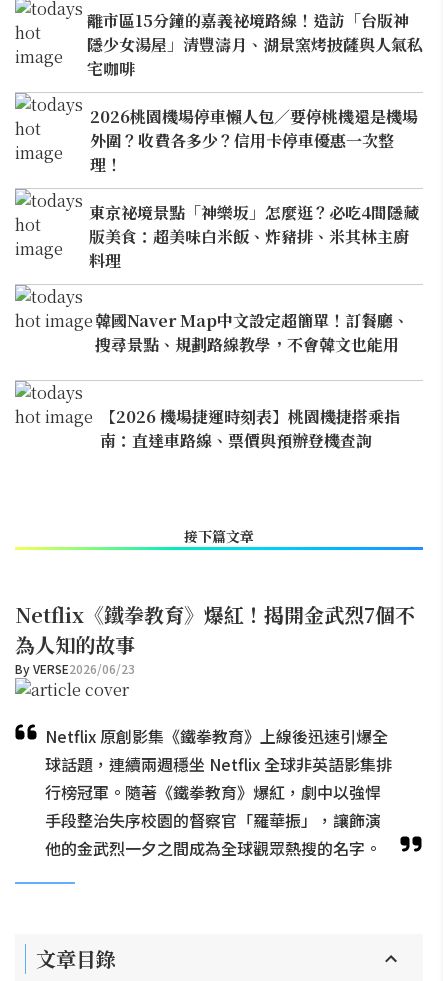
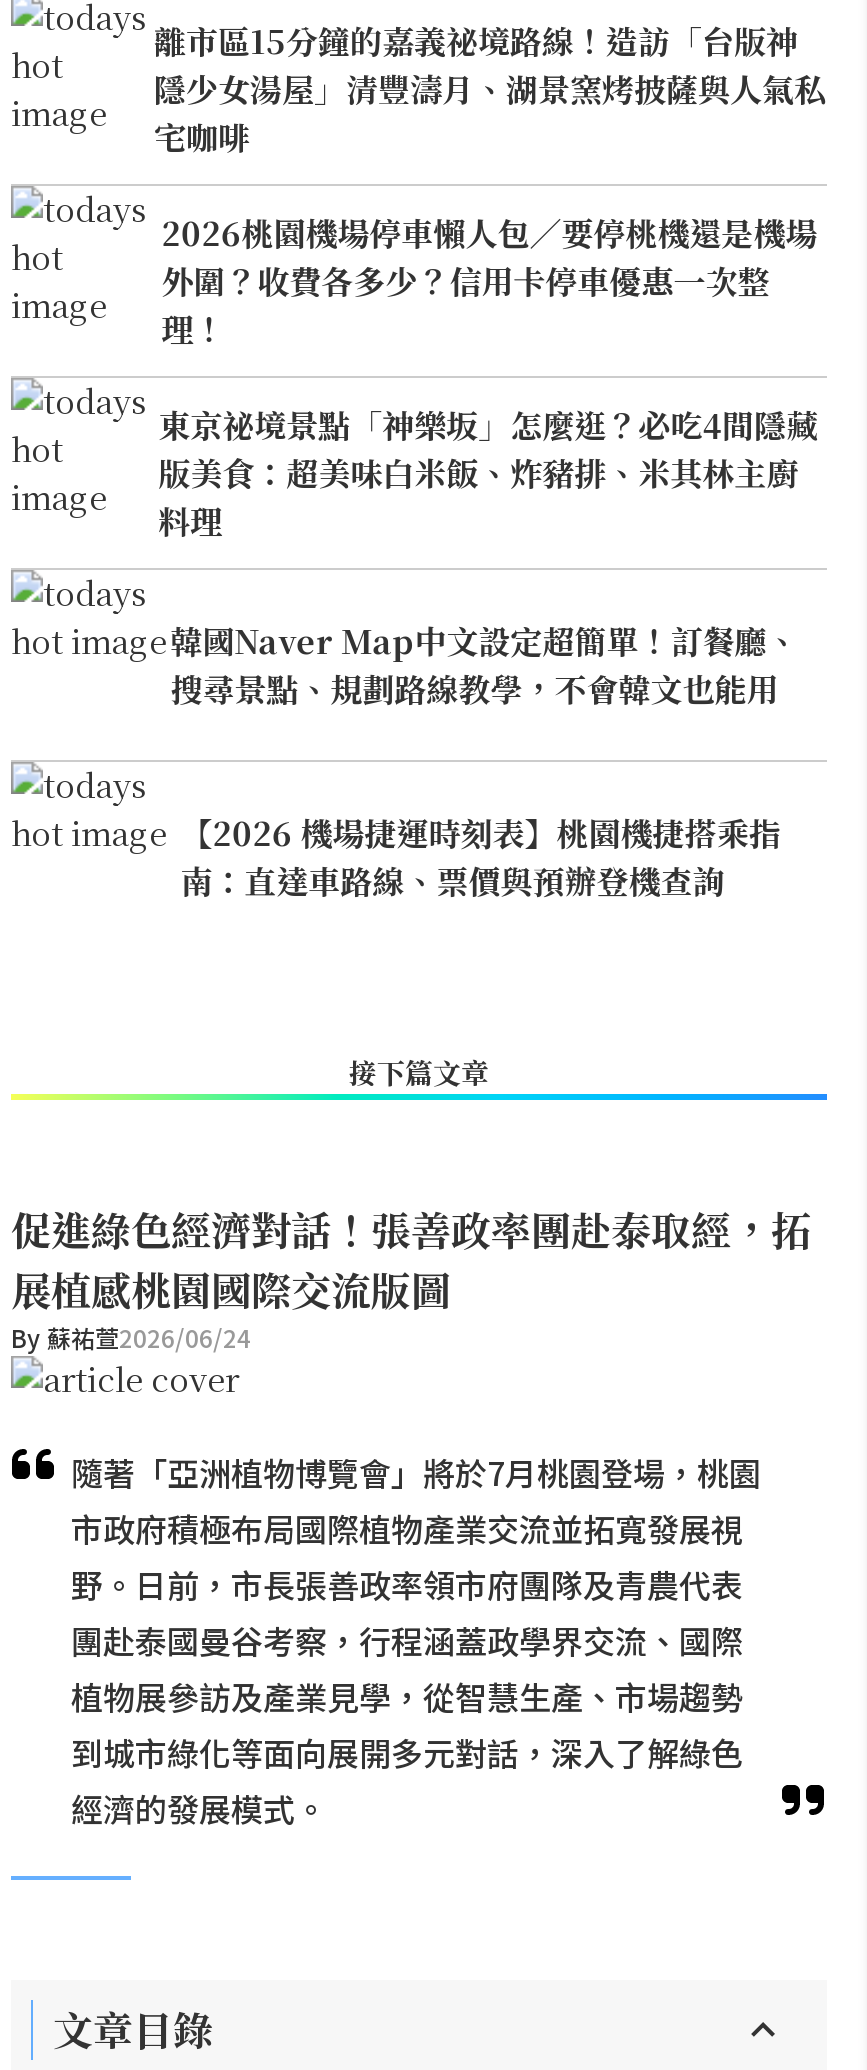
[15,600,415,677] Netflix《鐵拳教育》爆紅！揭開金武烈7個不 | 為人知的故事 | By VERSE2026/06/23 -> [11,1200,811,1354] 促進綠色經濟對話！張善政率團赴泰取經，拓 | 展植感桃園國際交流版圖 | By 蘇祐萱2026/06/24
[45,724,392,860] Netflix 原創影集《鐵拳教育》上線後迅速引爆全 | 球話題，連續兩週穩坐 Netflix 全球非英語影集排 | 行榜冠軍。隨著《鐵拳教育》爆紅，劇中以強悍 | 手段整治失序校園的督察官「羅華振」，讓飾演 | 他的金武烈一夕之間成為全球觀眾熱搜的名字。 -> [71,1448,761,1832] 隨著「亞洲植物博覽會」將於7月桃園登場，桃園 | 市政府積極布局國際植物產業交流並拓寬發展視 | 野。日前，市長張善政率領市府團隊及青農代表 | 團赴泰國曼谷考察，行程涵蓋政學界交流、國際 | 植物展參訪及產業見學，從智慧生產、市場趨勢 | 到城市綠化等面向展開多元對話，深入了解綠色 | 經濟的發展模式。

